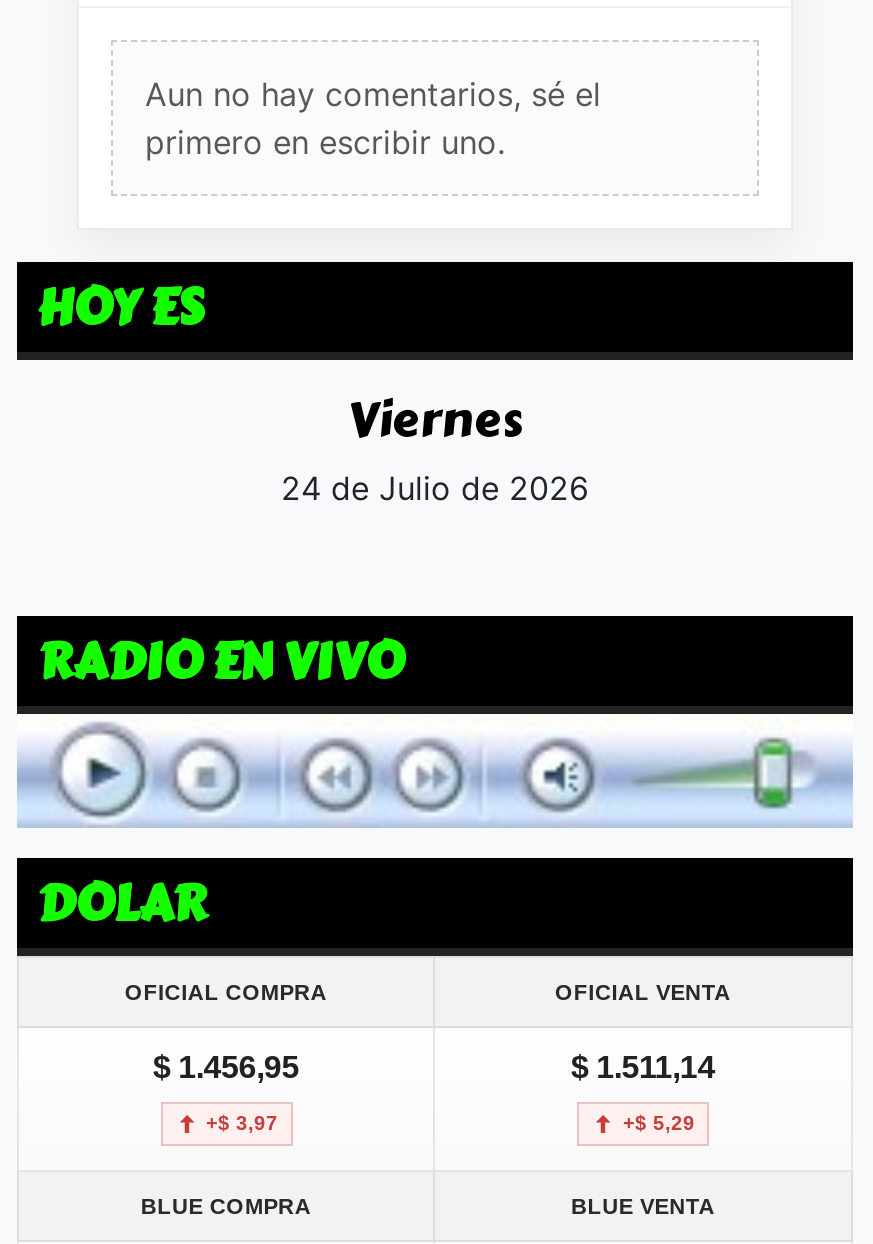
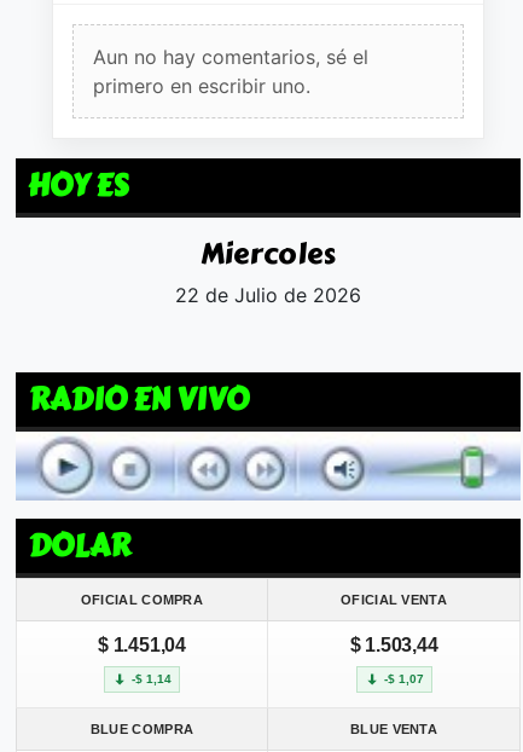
[281,381,589,507] Viernes | 24 de Julio de 2026 -> [175,230,361,307] Miercoles | 22 de Julio de 2026
[153,1050,299,1084] $ 1.456,95 -> [98,635,186,656] $ 1.451,04
[571,1050,715,1084] $ 1.511,14 -> [350,635,438,656] $ 1.503,44
[206,1112,278,1134] +$ 3,97 -> [132,672,172,686] -$ 1,14
[623,1112,695,1134] +$ 5,29 -> [383,672,423,686] -$ 1,07

